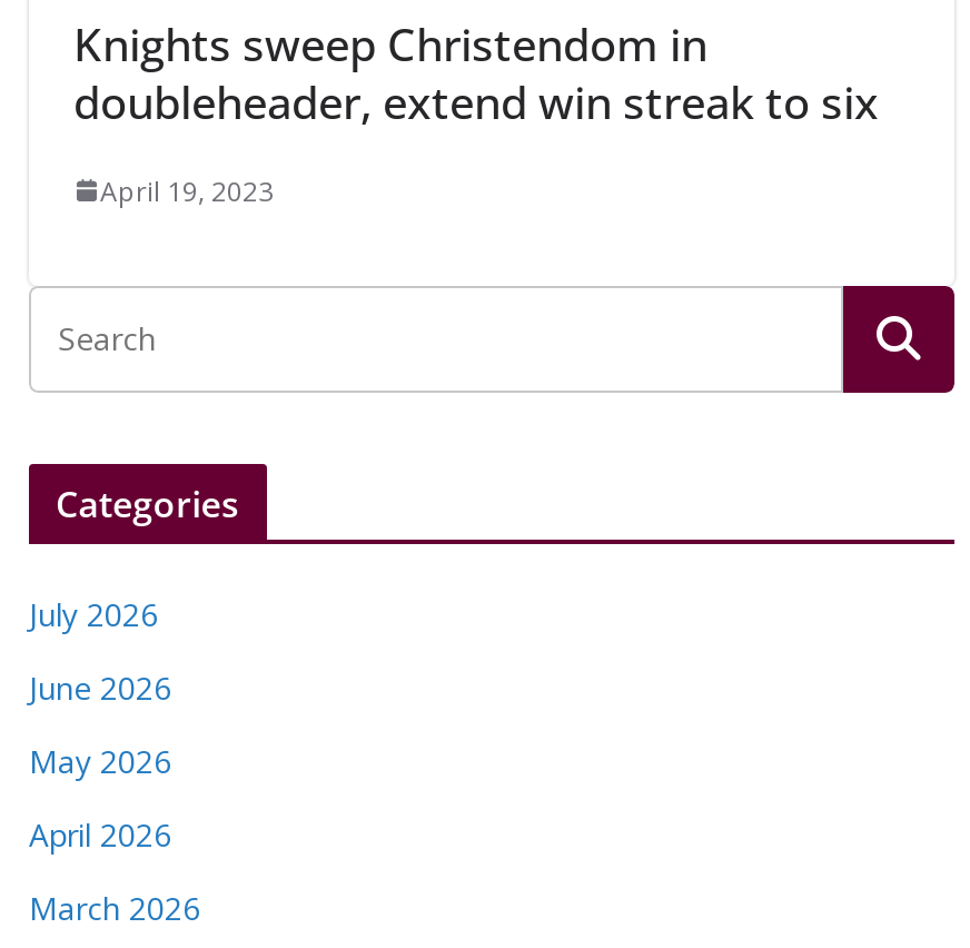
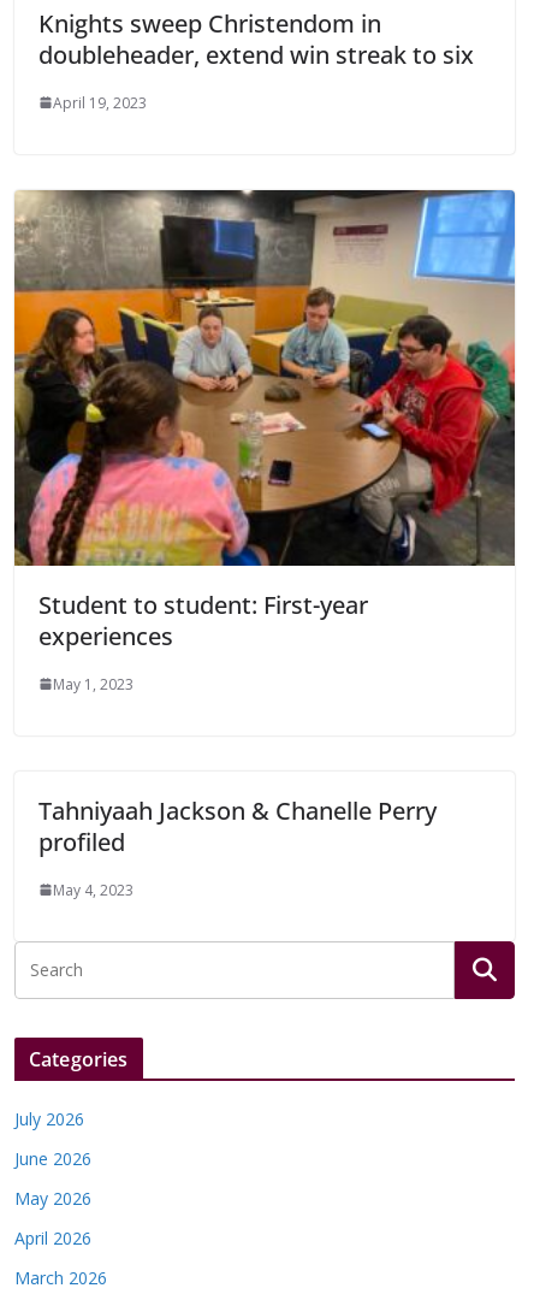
none -> [13,189,516,694] [image] | Student to student: First-year | experiences | May 1, 2023
none -> [38,794,437,900] Tahniyaah Jackson & Chanelle Perry | profiled | May 4, 2023

